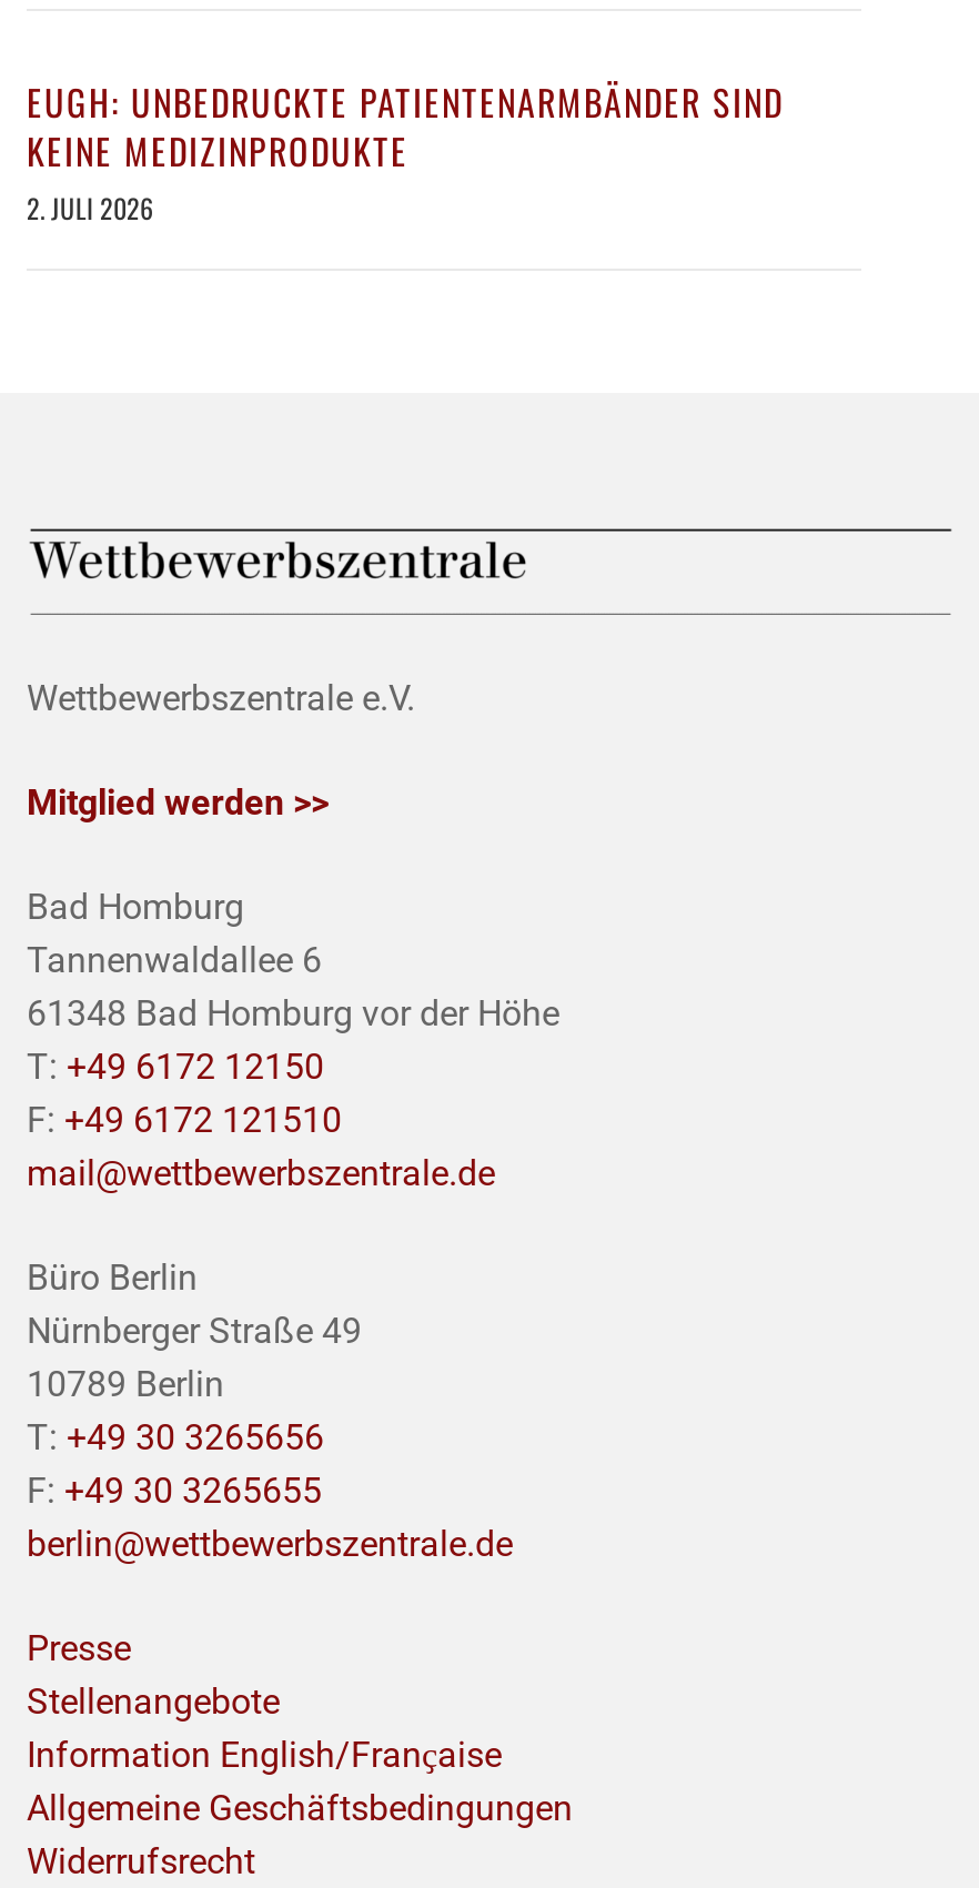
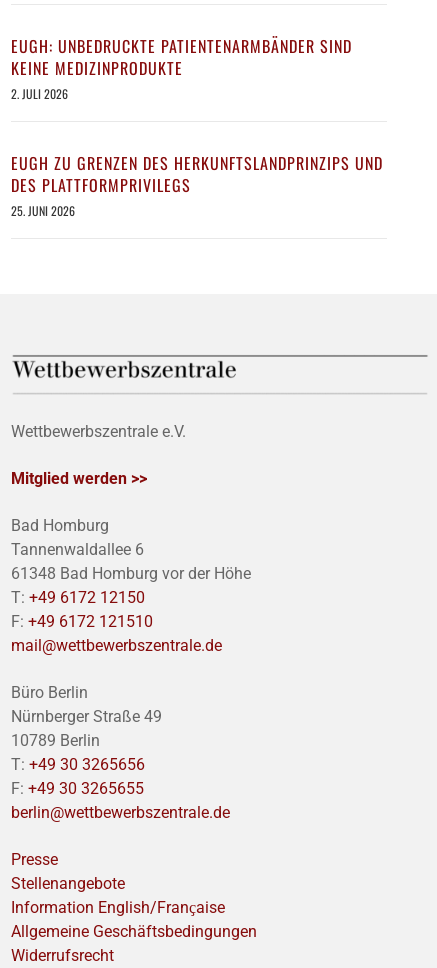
none -> [11,151,383,219] EUGH ZU GRENZEN DES HERKUNFTSLANDPRINZIPS UND | DES PLATTFORMPRIVILEGS | 25. JUNI 2026

